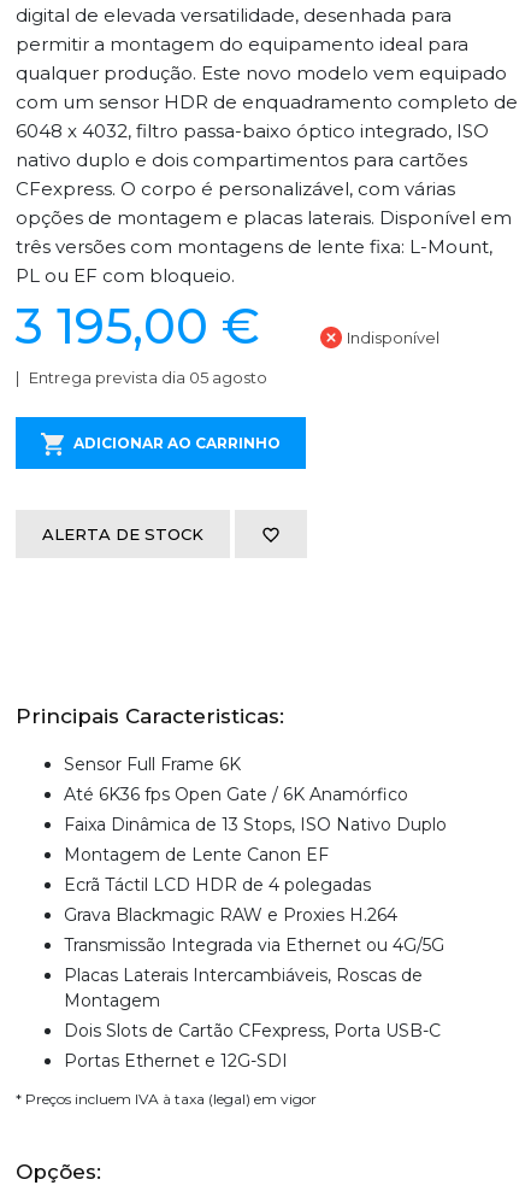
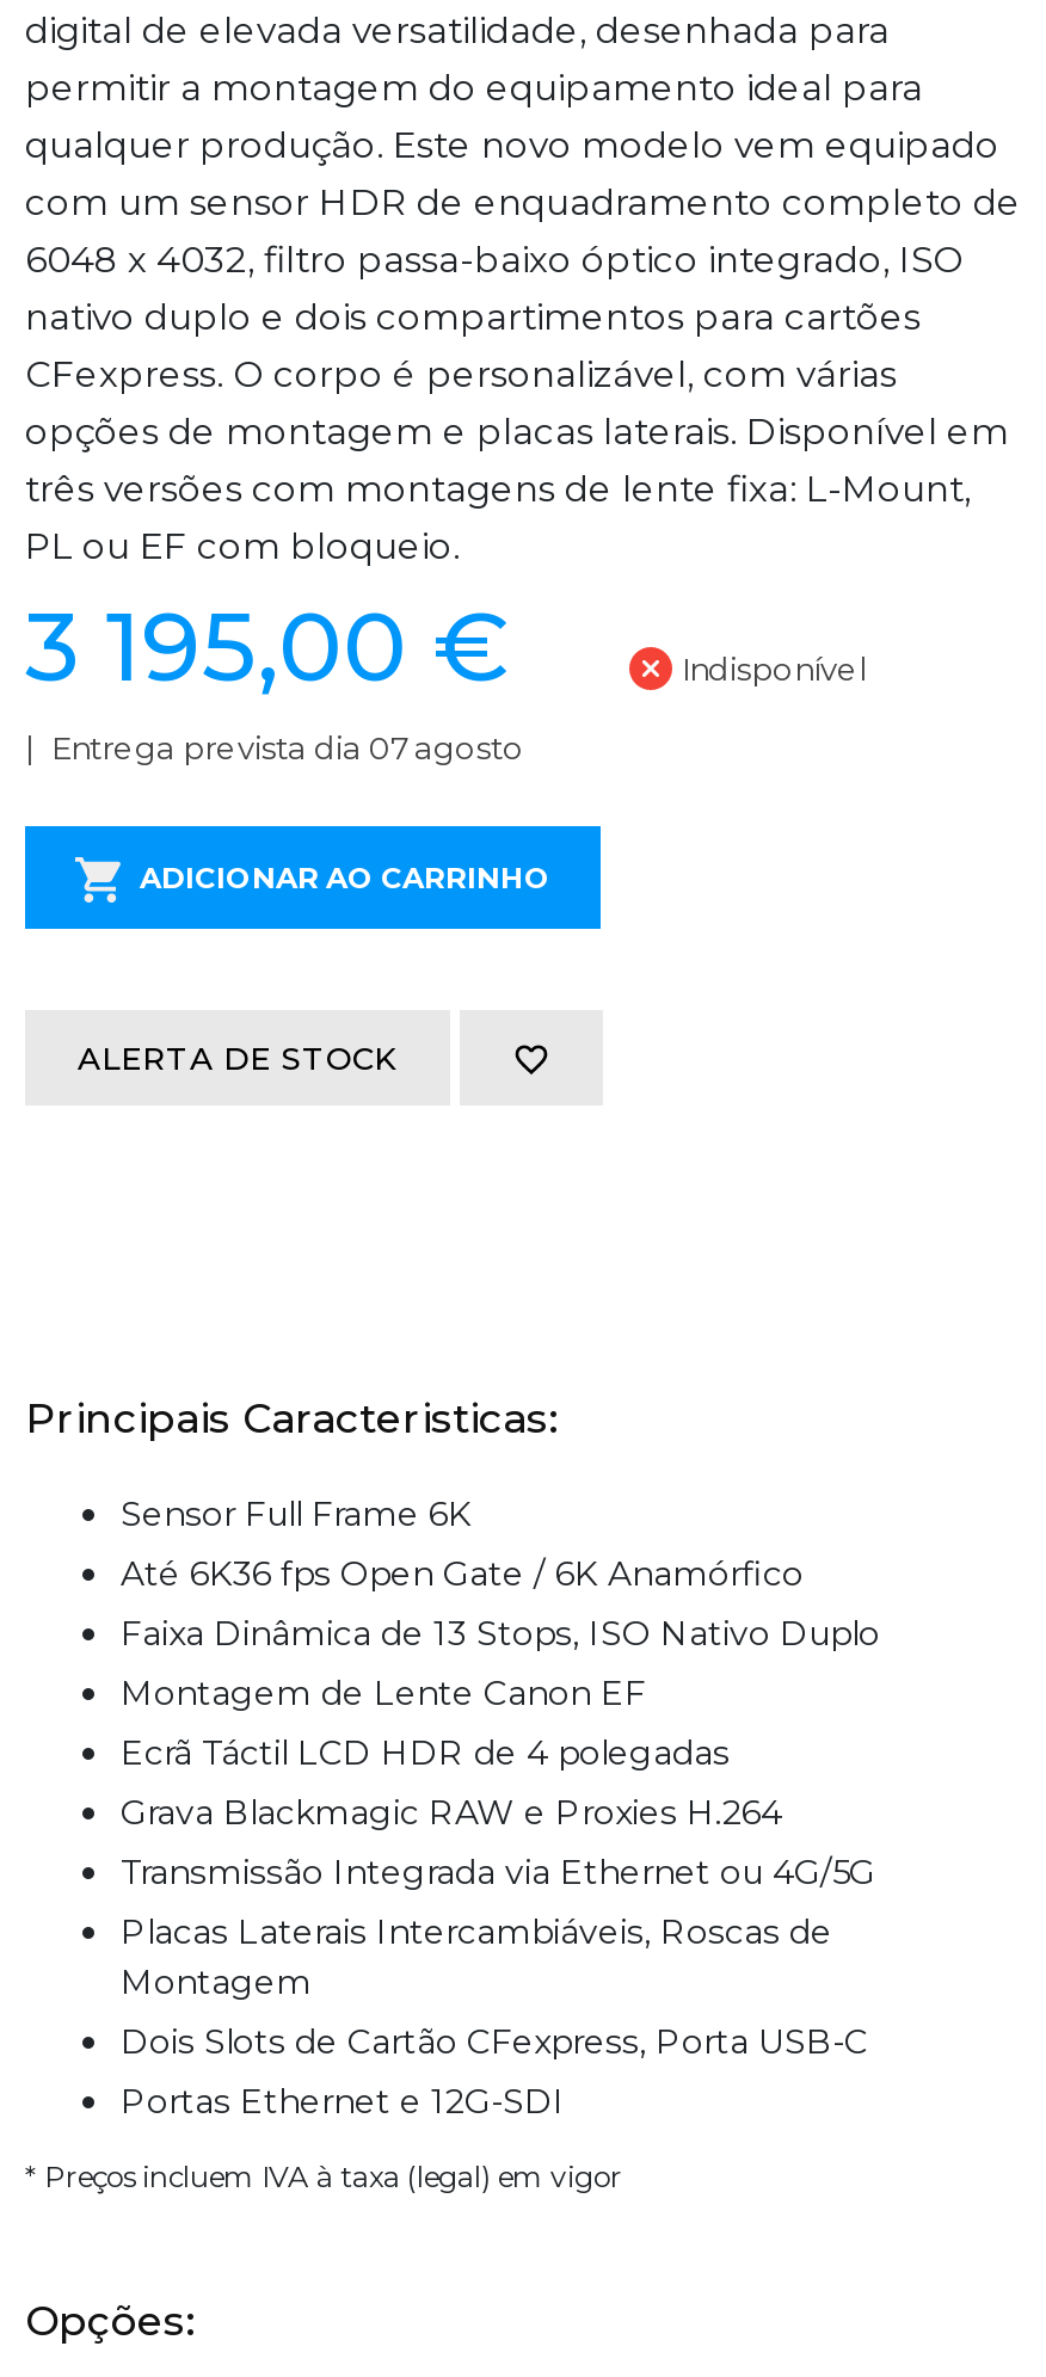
[29,368,267,387] Entrega prevista dia 05 agosto -> [51,728,524,766] Entrega prevista dia 07 agosto

